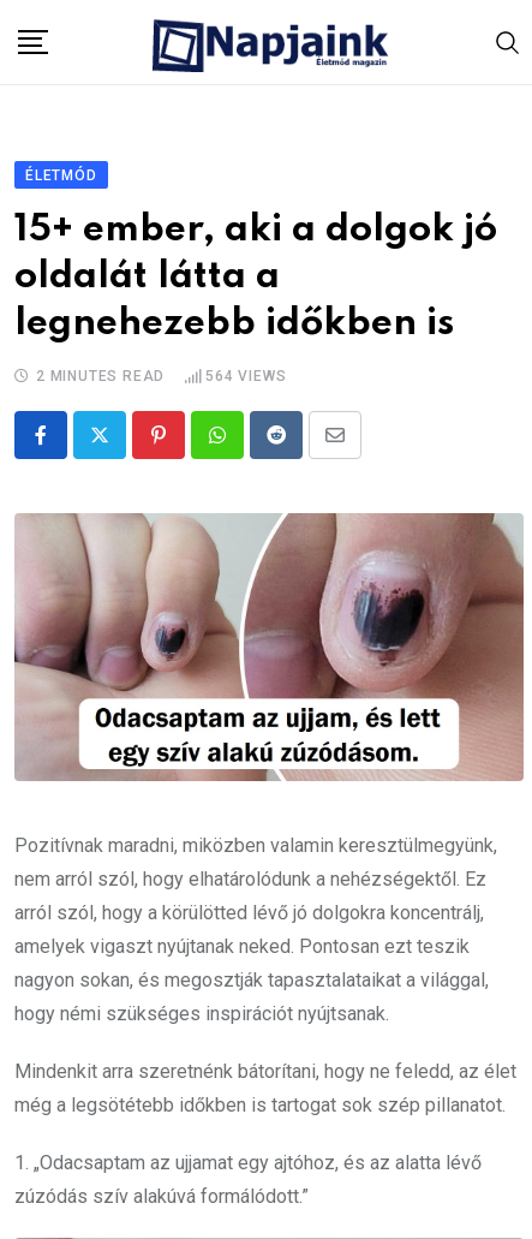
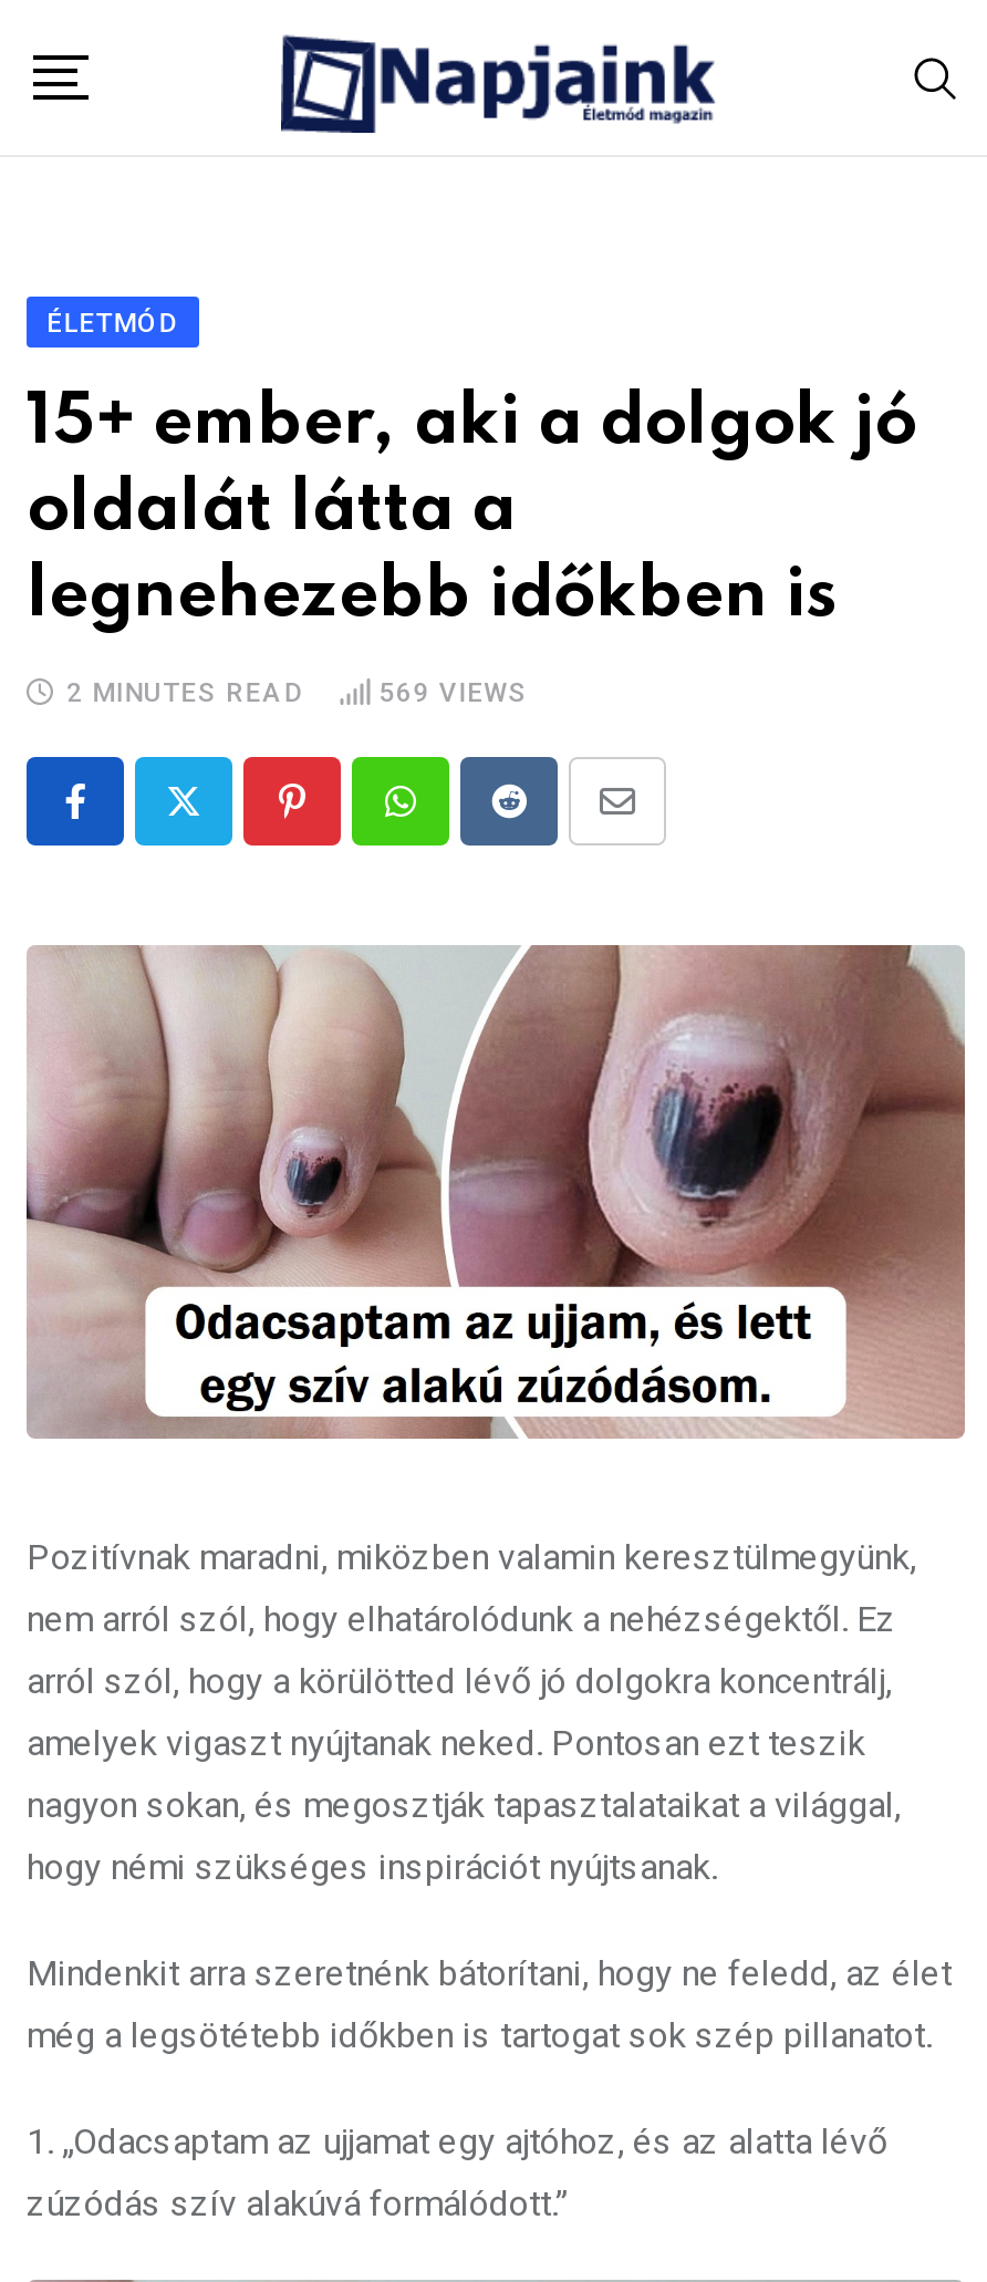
[206,368,286,385] 564 VIEWS -> [379,677,528,708] 569 VIEWS

